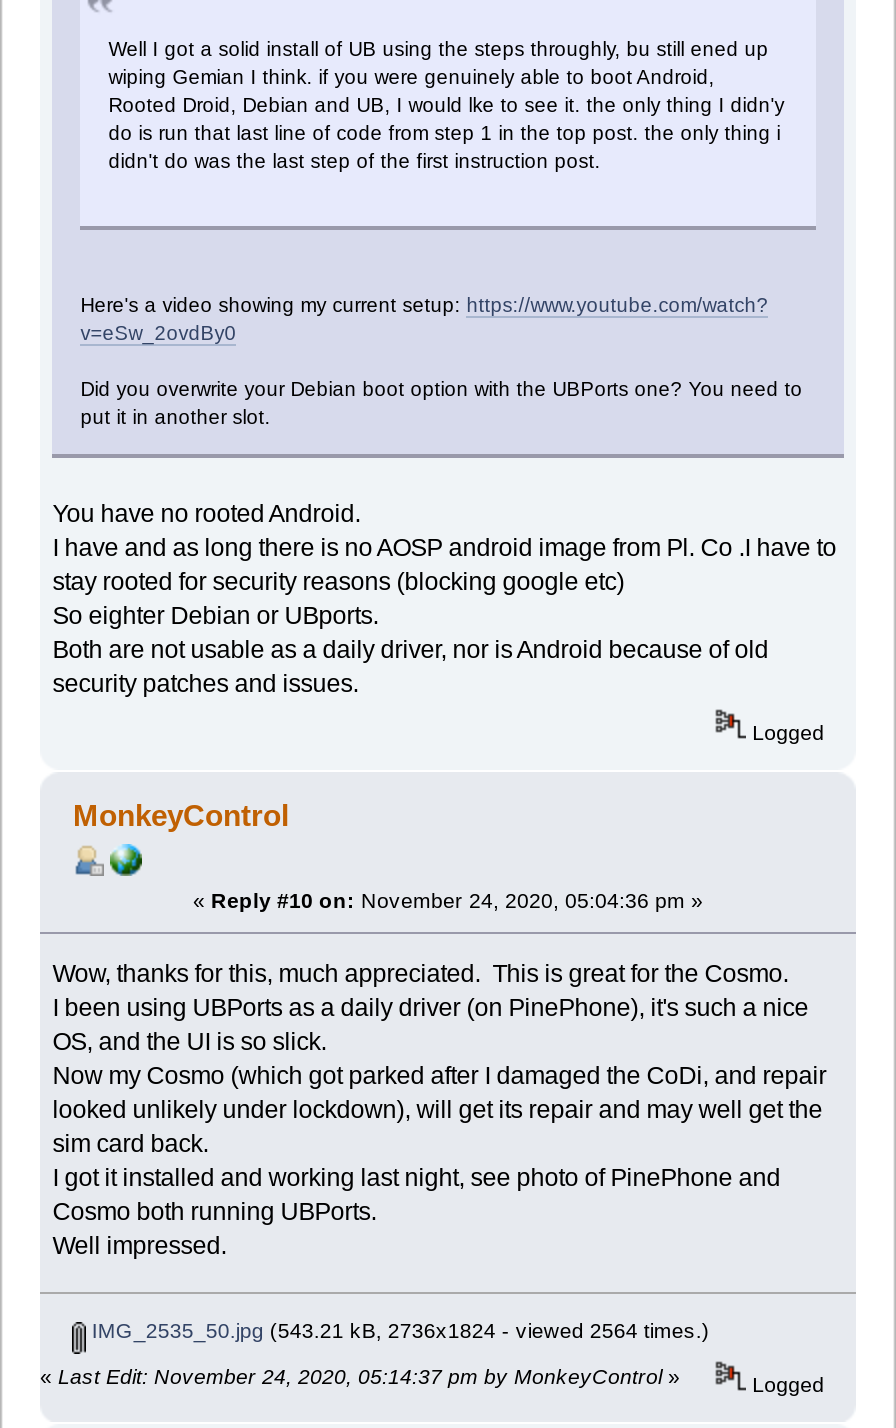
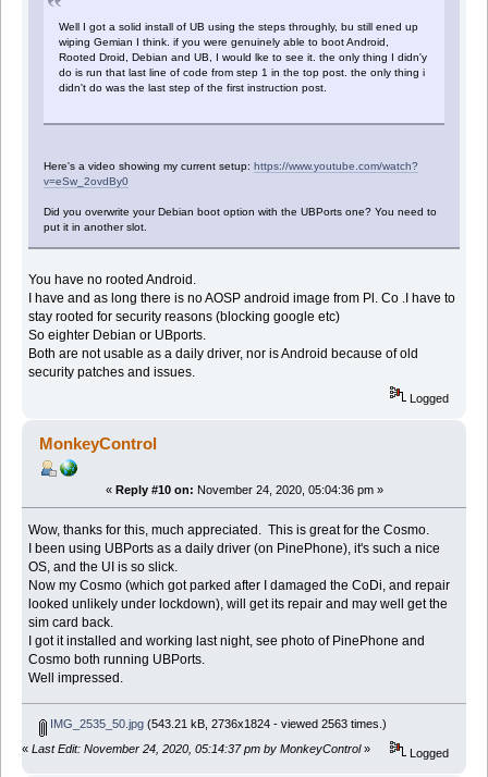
[86,1318,710,1342] IMG_2535_50.jpg (543.21 kB, 2736x1824 - viewed 2564 times.) -> [47,717,387,730] IMG_2535_50.jpg (543.21 kB, 2736x1824 - viewed 2563 times.)

